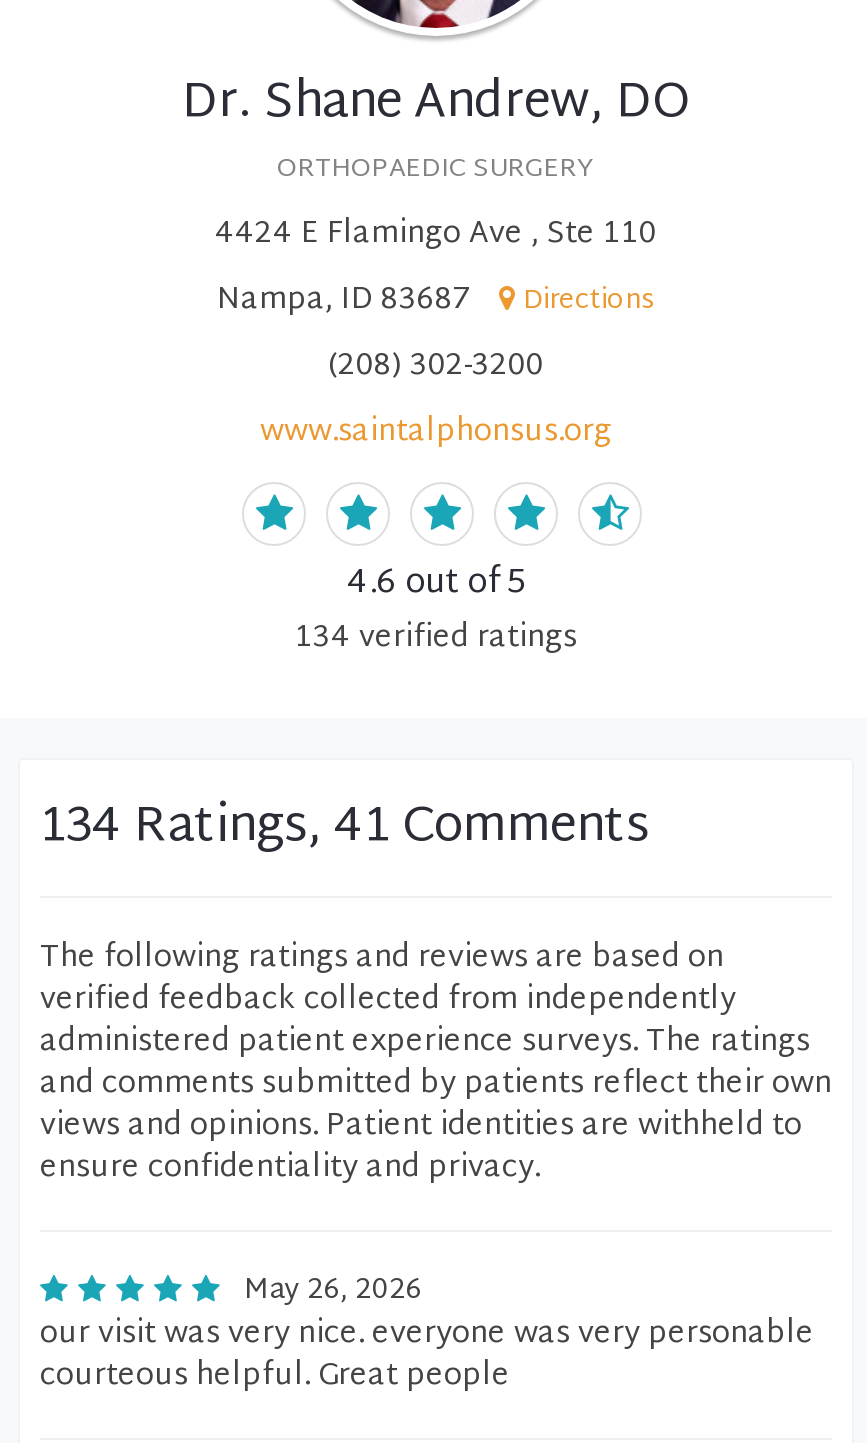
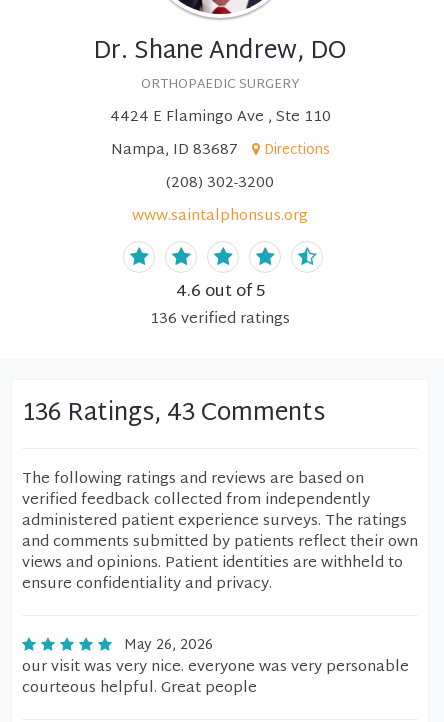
[295,612,577,666] 134 verified ratings -> [150,306,290,333] 136 verified ratings
[40,784,650,872] 134 Ratings, 41 Comments -> [22,392,325,436] 136 Ratings, 43 Comments

